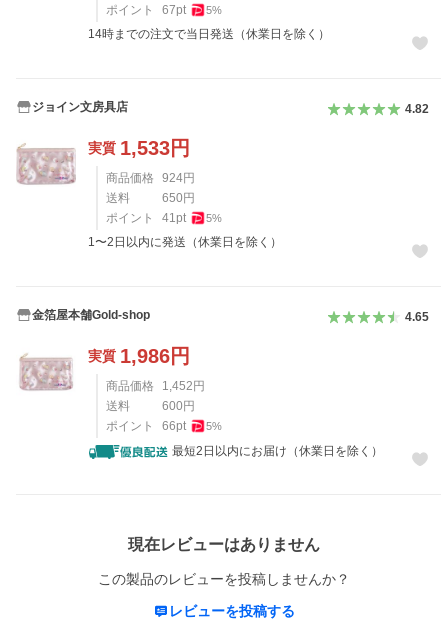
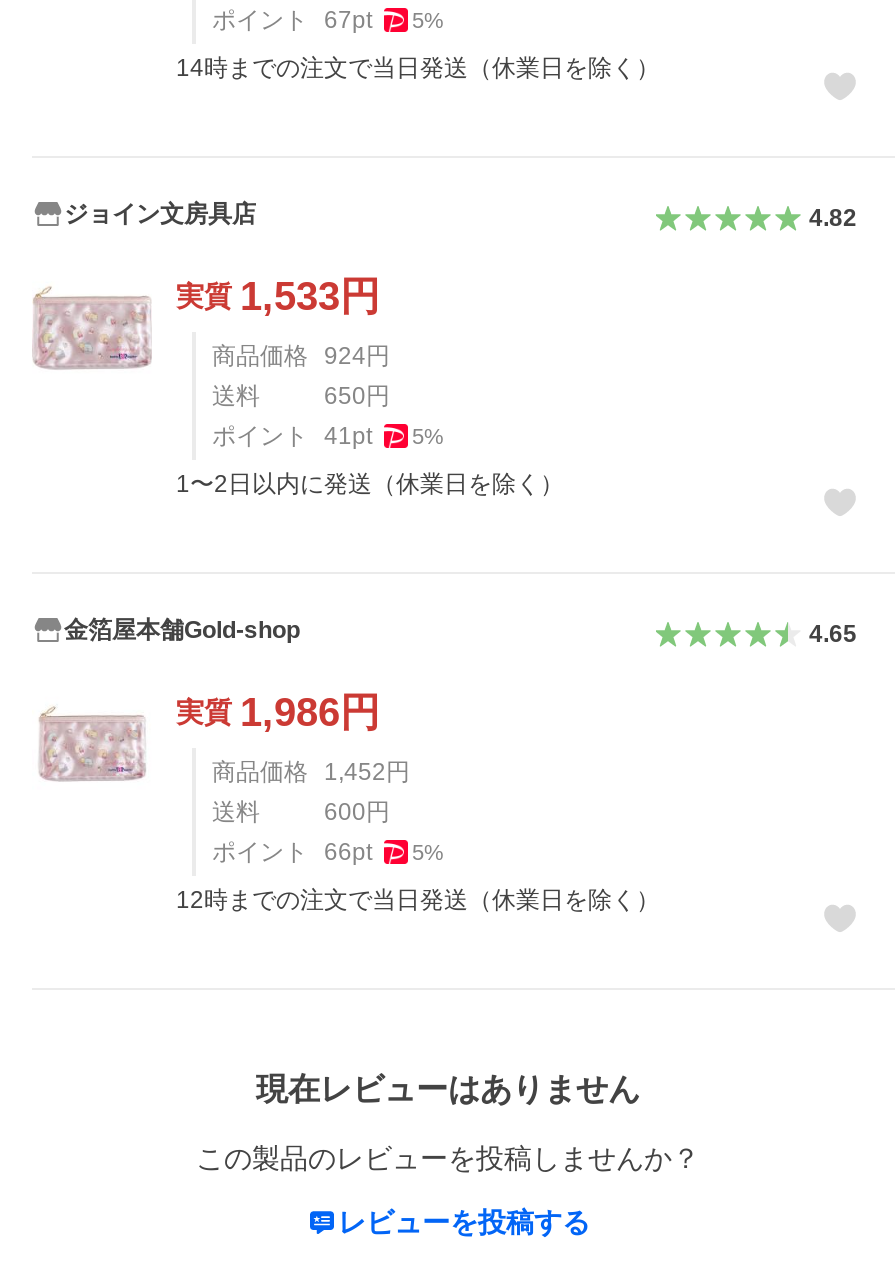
[172,444,383,458] 最短2日以内にお届け（休業日を除く） -> [176,886,660,914] 12時までの注文で当日発送（休業日を除く）

